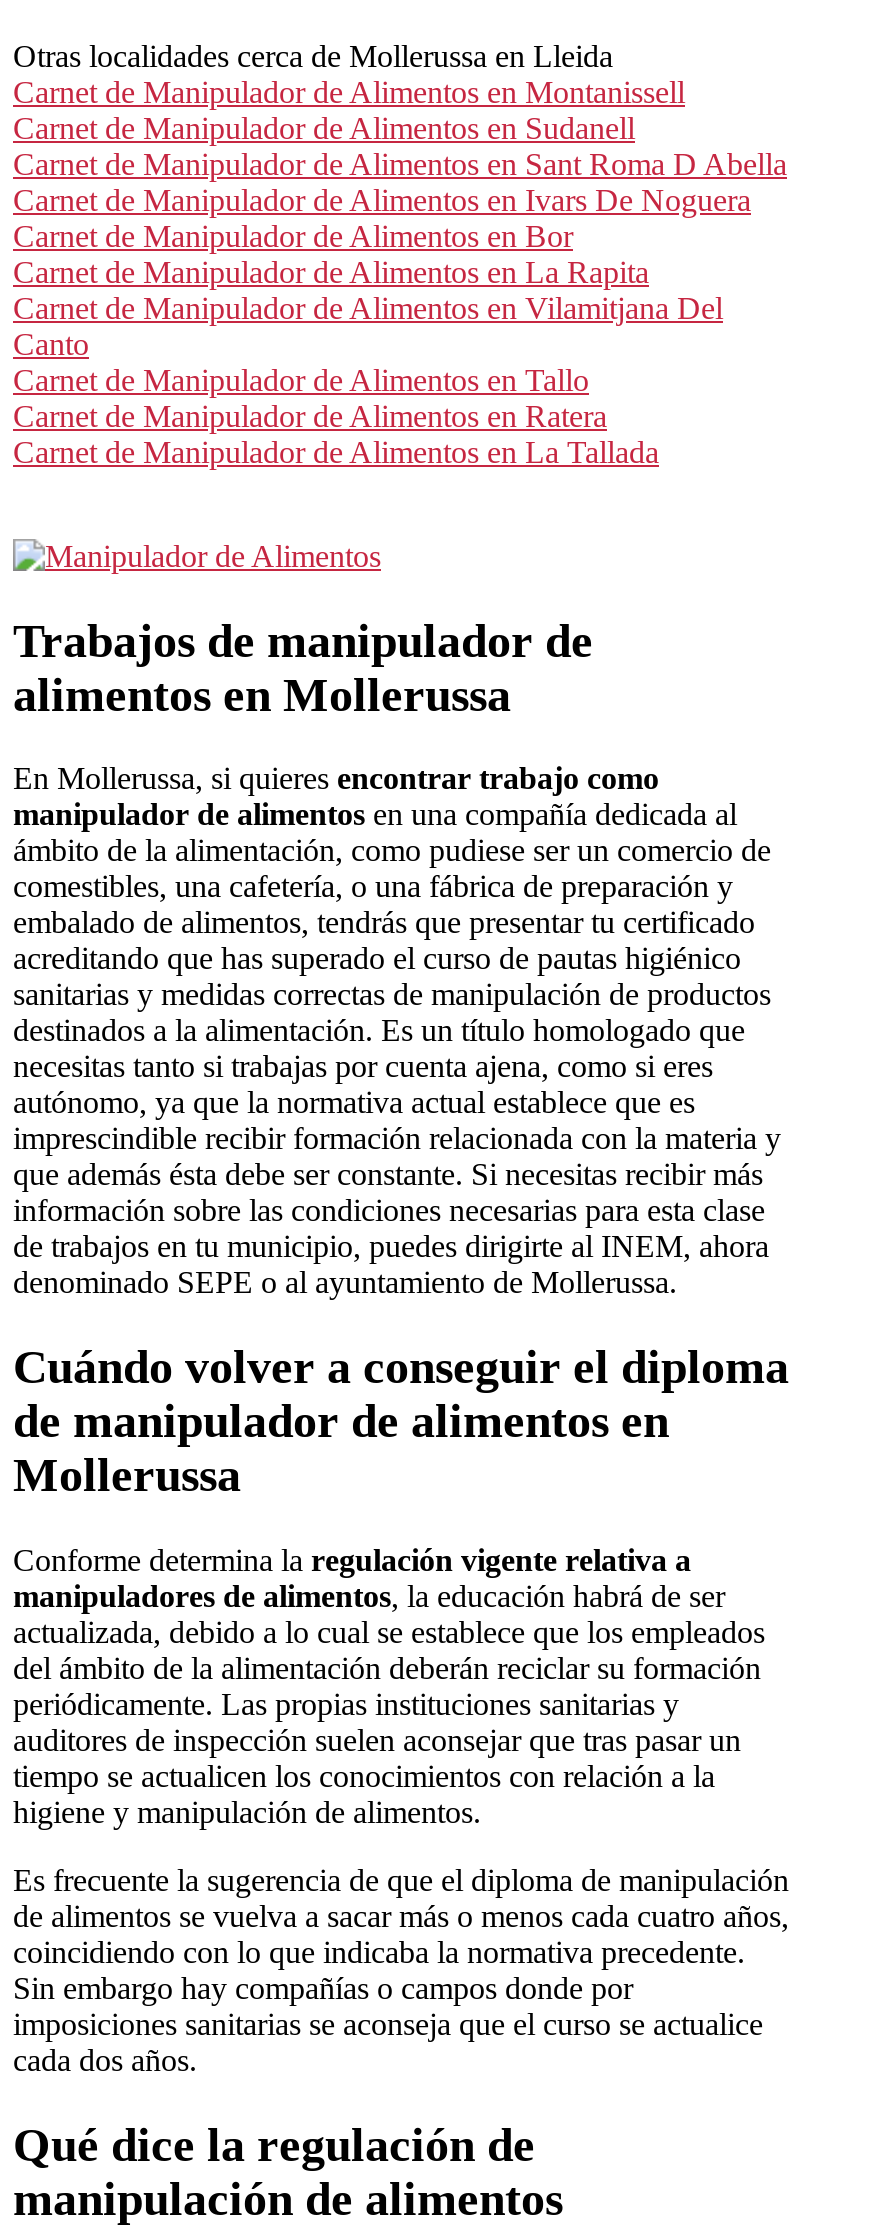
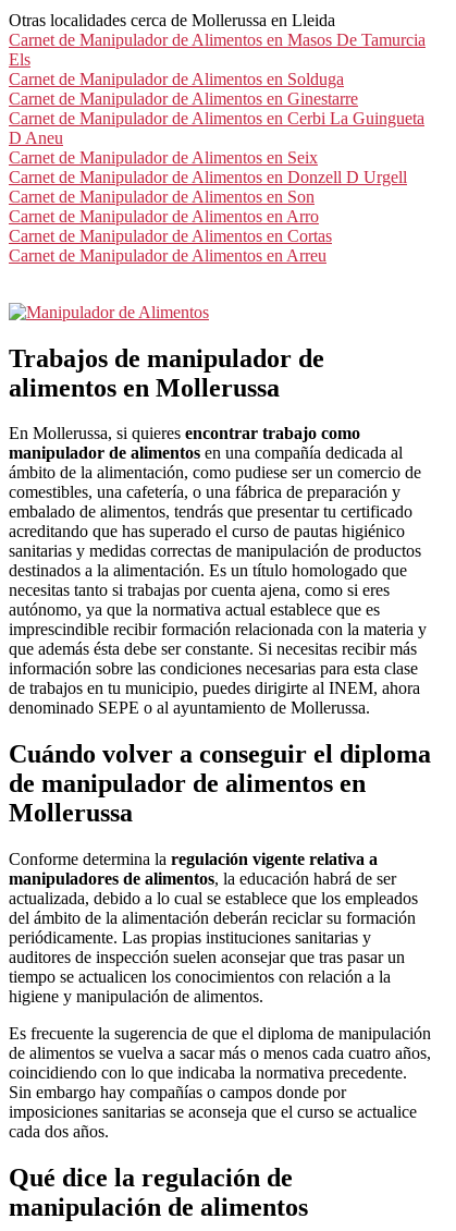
[13,74,787,468] Carnet de Manipulador de Alimentos en Montanissell | Carnet de Manipulador de Alimentos en Sudanell | Carnet de Manipulador de Alimentos en Sant Roma D Abella | Carnet de Manipulador de Alimentos en Ivars De Noguera | Carnet de Manipulador de Alimentos en Bor | Carnet de Manipulador de Alimentos en La Rapita | Carnet de Manipulador de Alimentos en Vilamitjana Del | Canto | Carnet de Manipulador de Alimentos en Tallo | Carnet de Manipulador de Alimentos en Ratera | Carnet de Manipulador de Alimentos en La Tallada -> [9,30,426,264] Carnet de Manipulador de Alimentos en Masos De Tamurcia | Els | Carnet de Manipulador de Alimentos en Solduga | Carnet de Manipulador de Alimentos en Ginestarre | Carnet de Manipulador de Alimentos en Cerbi La Guingueta | D Aneu | Carnet de Manipulador de Alimentos en Seix | Carnet de Manipulador de Alimentos en Donzell D Urgell | Carnet de Manipulador de Alimentos en Son | Carnet de Manipulador de Alimentos en Arro | Carnet de Manipulador de Alimentos en Cortas | Carnet de Manipulador de Alimentos en Arreu

